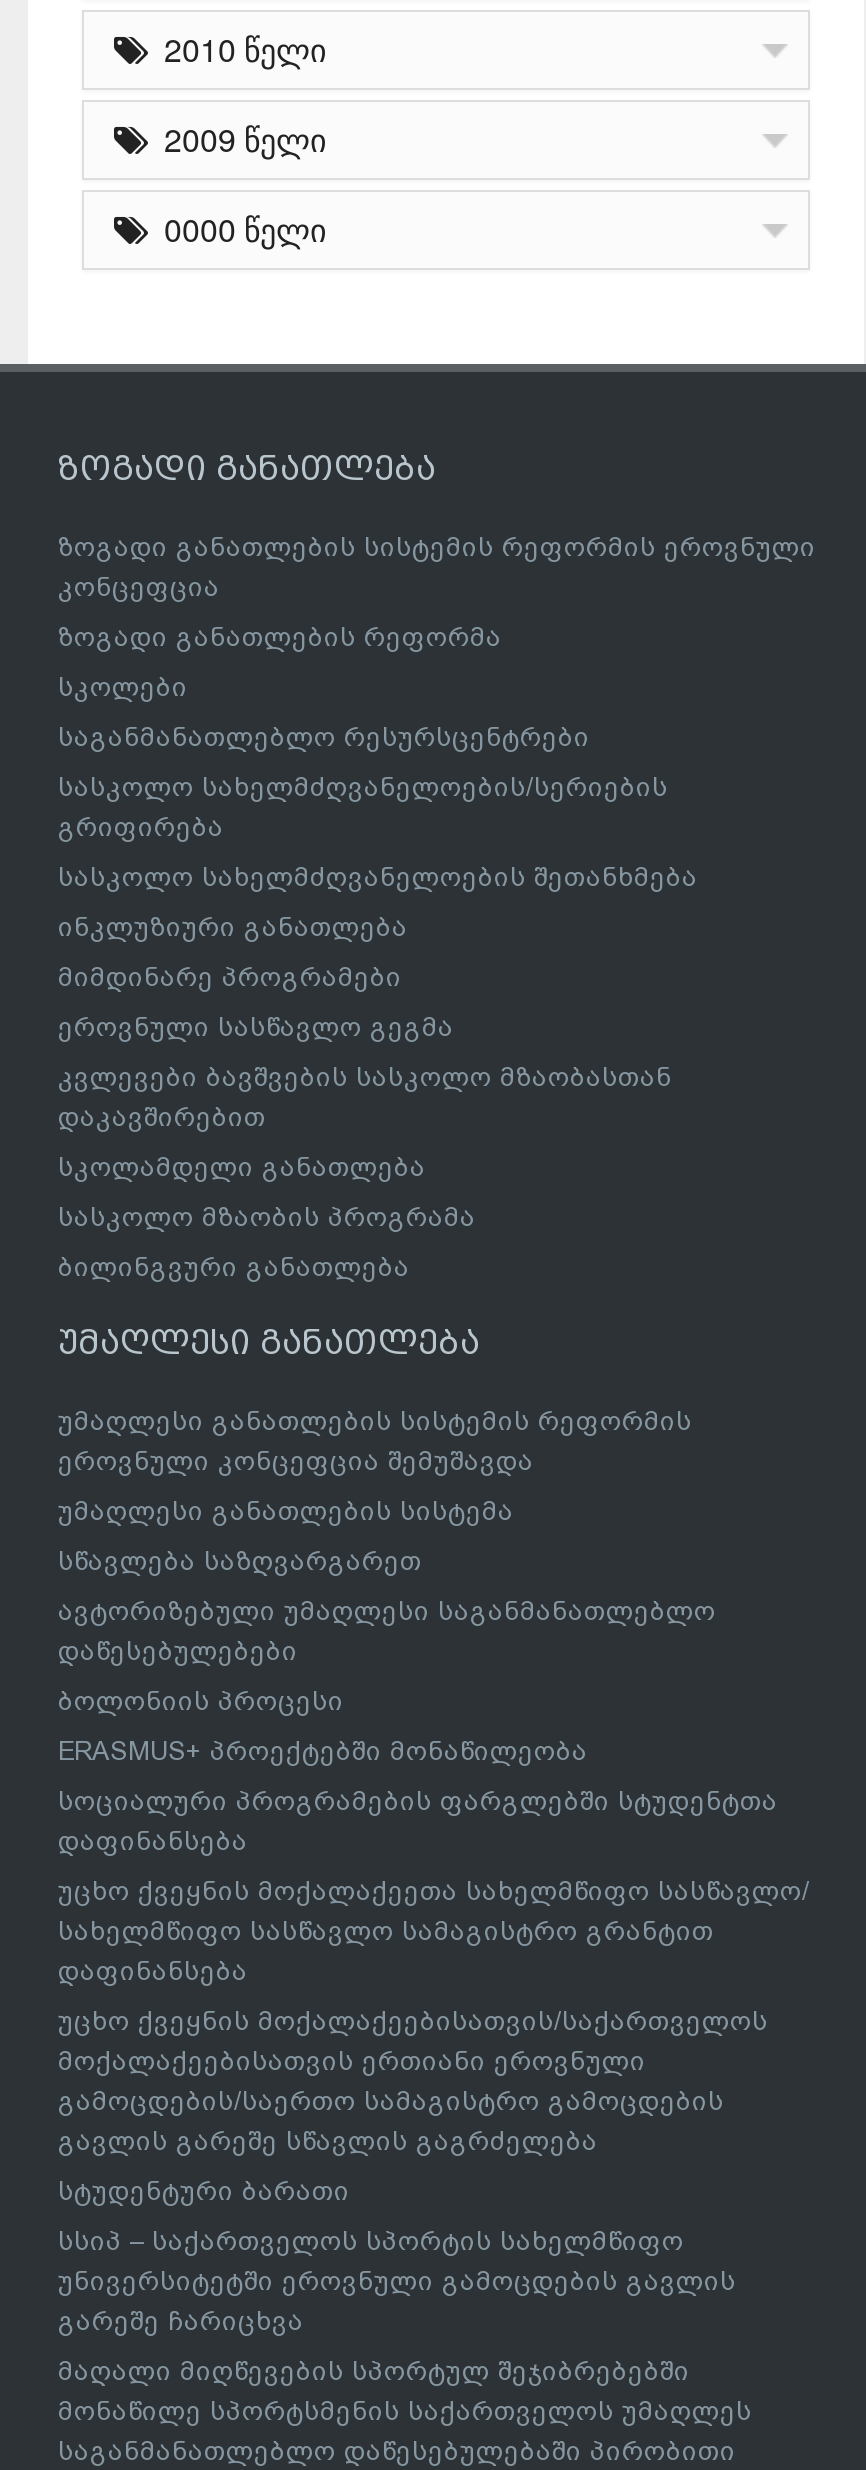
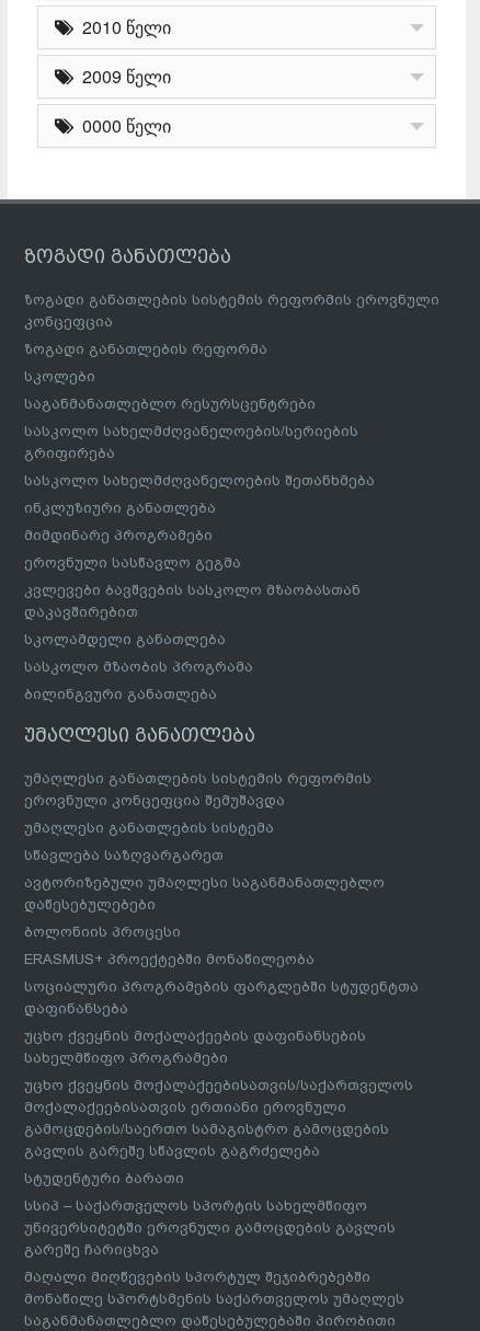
[58,1875,810,1985] უცხო ქვეყნის მოქალაქეეთა სახელმწიფო სასწავლო/ | სახელმწიფო სასწავლო სამაგისტრო გრანტით | დაფინანსება -> [24,1027,366,1066] უცხო ქვეყნის მოქალაქეების დაფინანსების | სახელმწიფო პროგრამები

